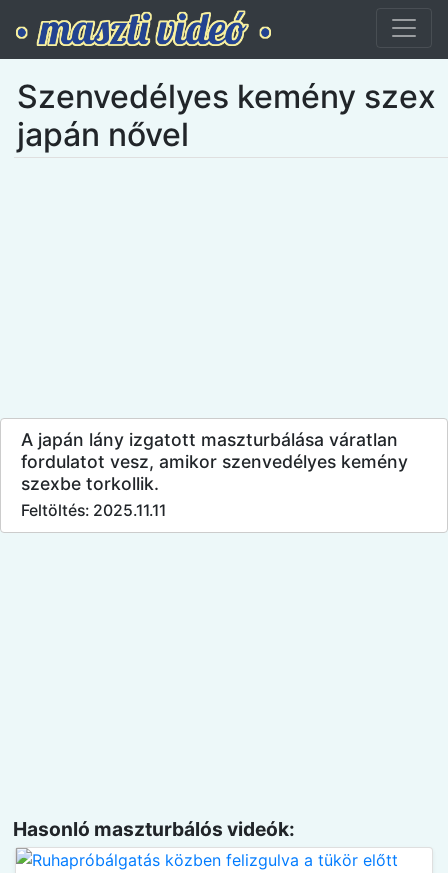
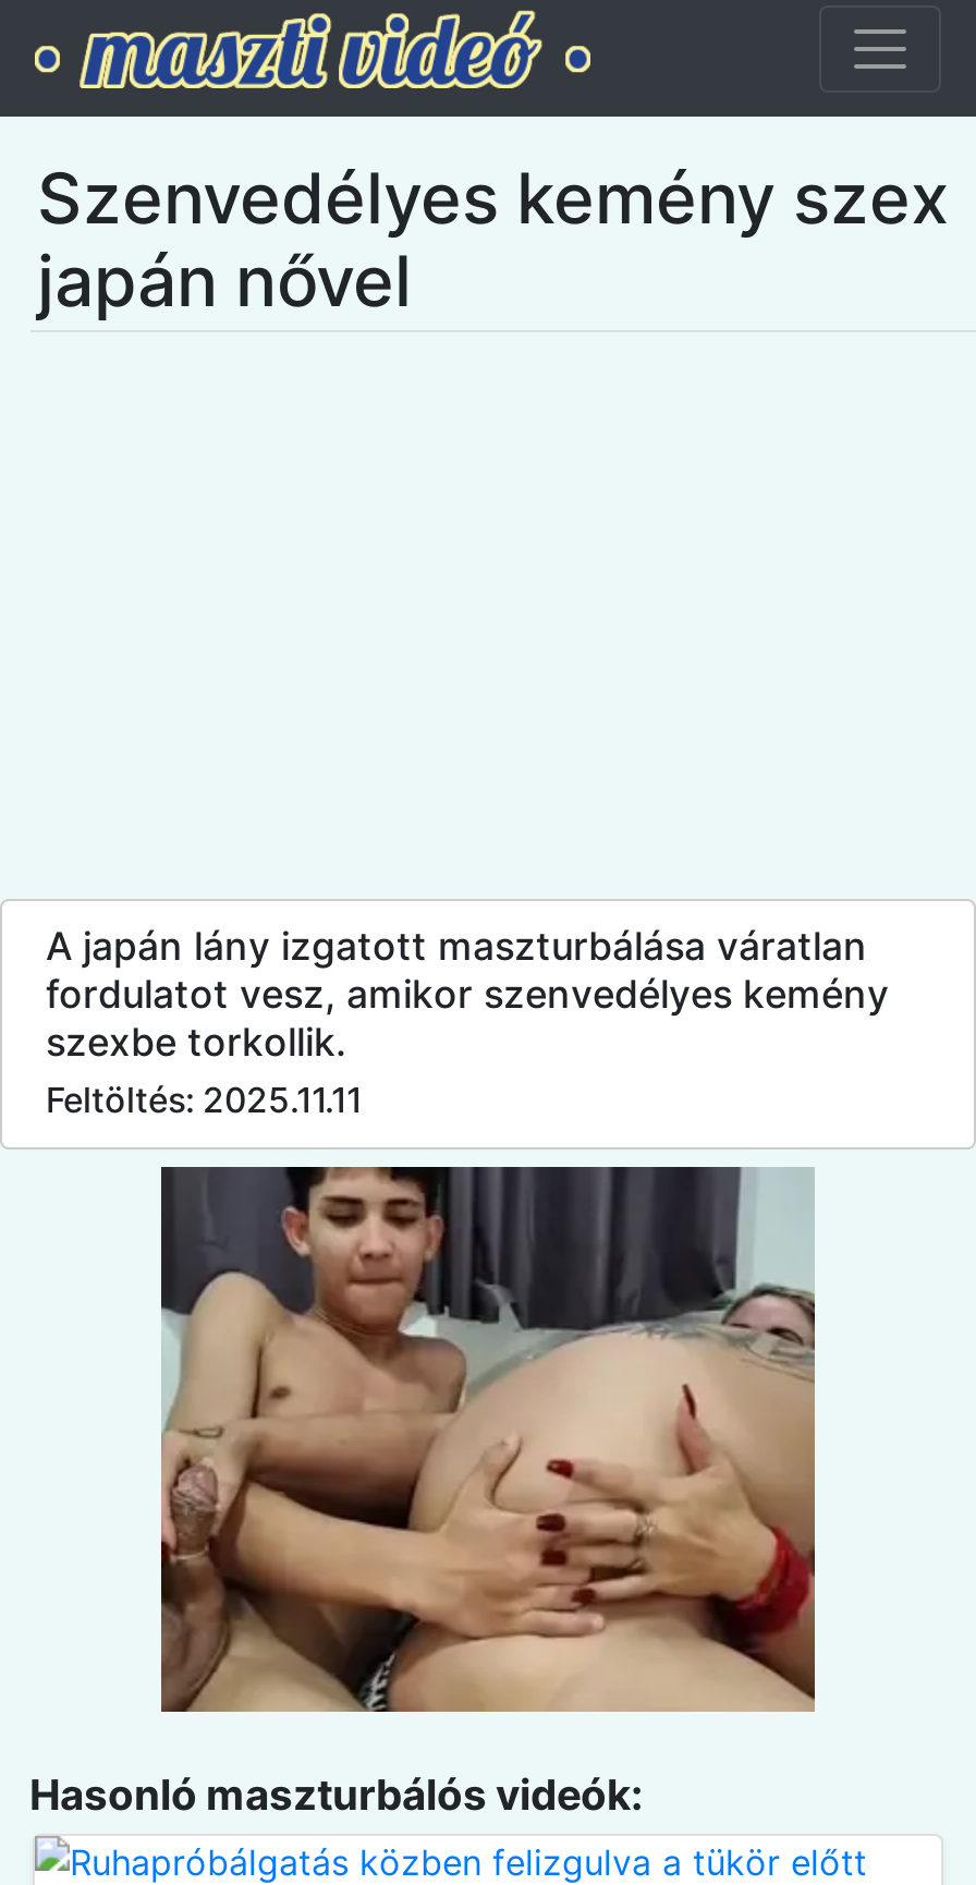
none -> [159,1165,817,1714] [image]

